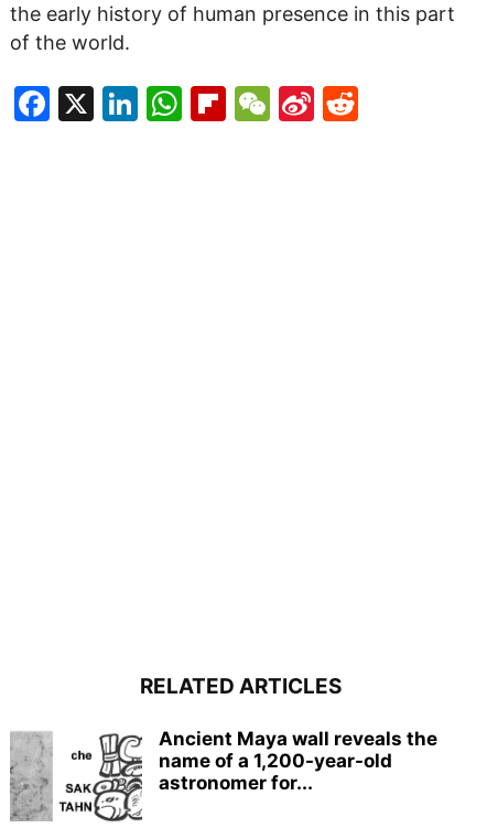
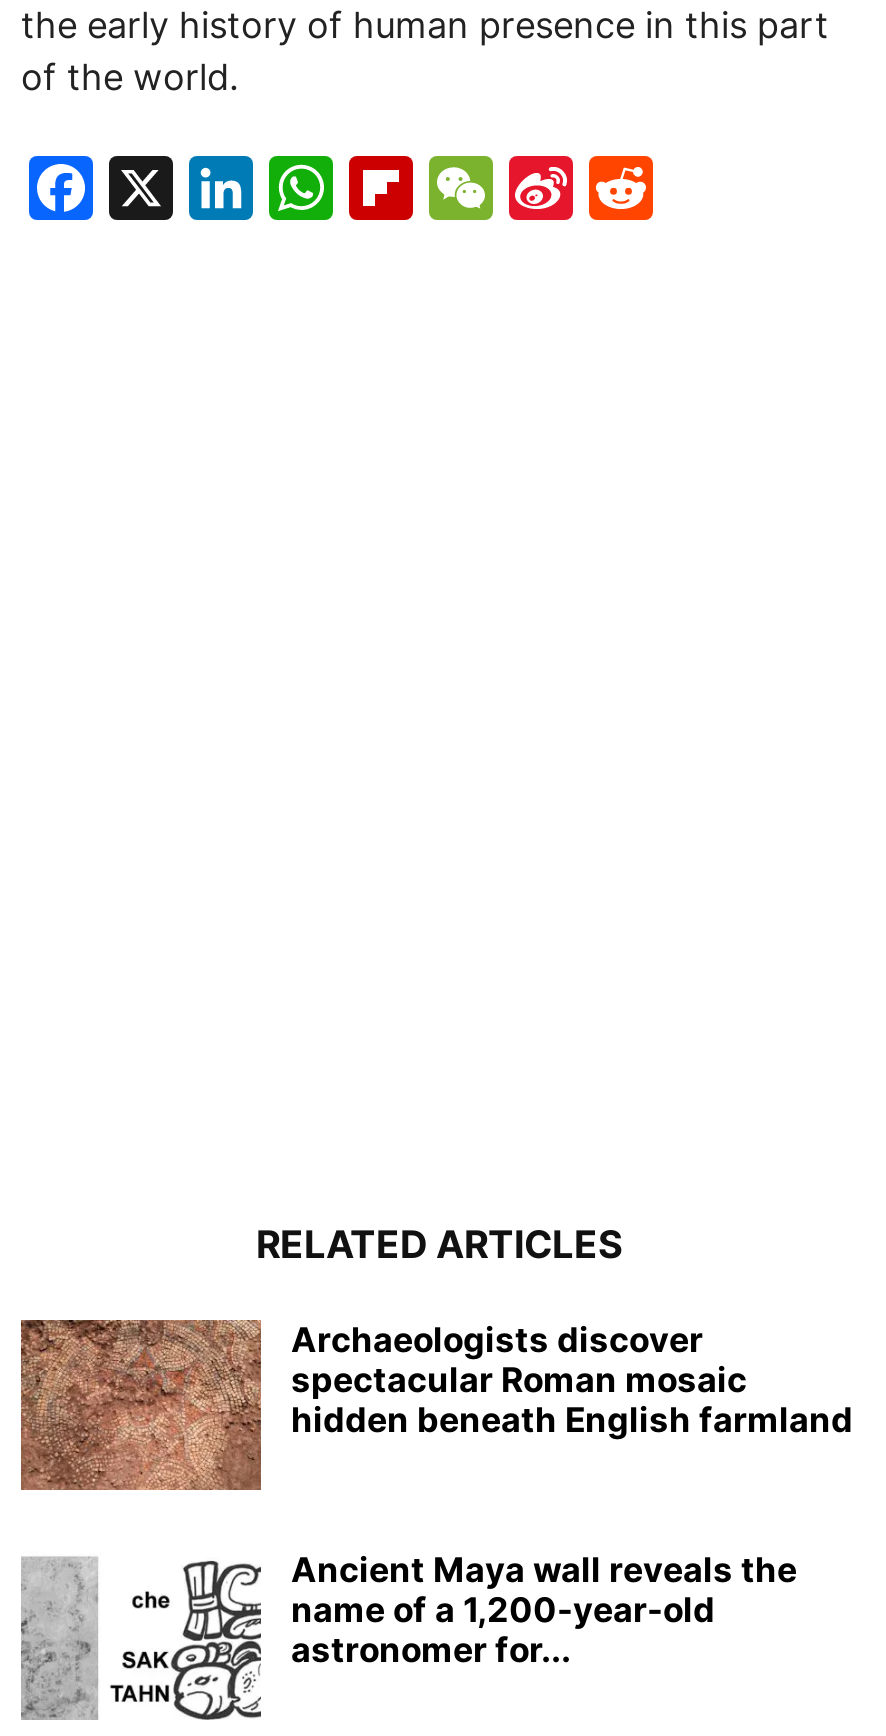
none -> [19,1318,853,1492] [image] | Archaeologists discover | spectacular Roman mosaic | hidden beneath English farmland

